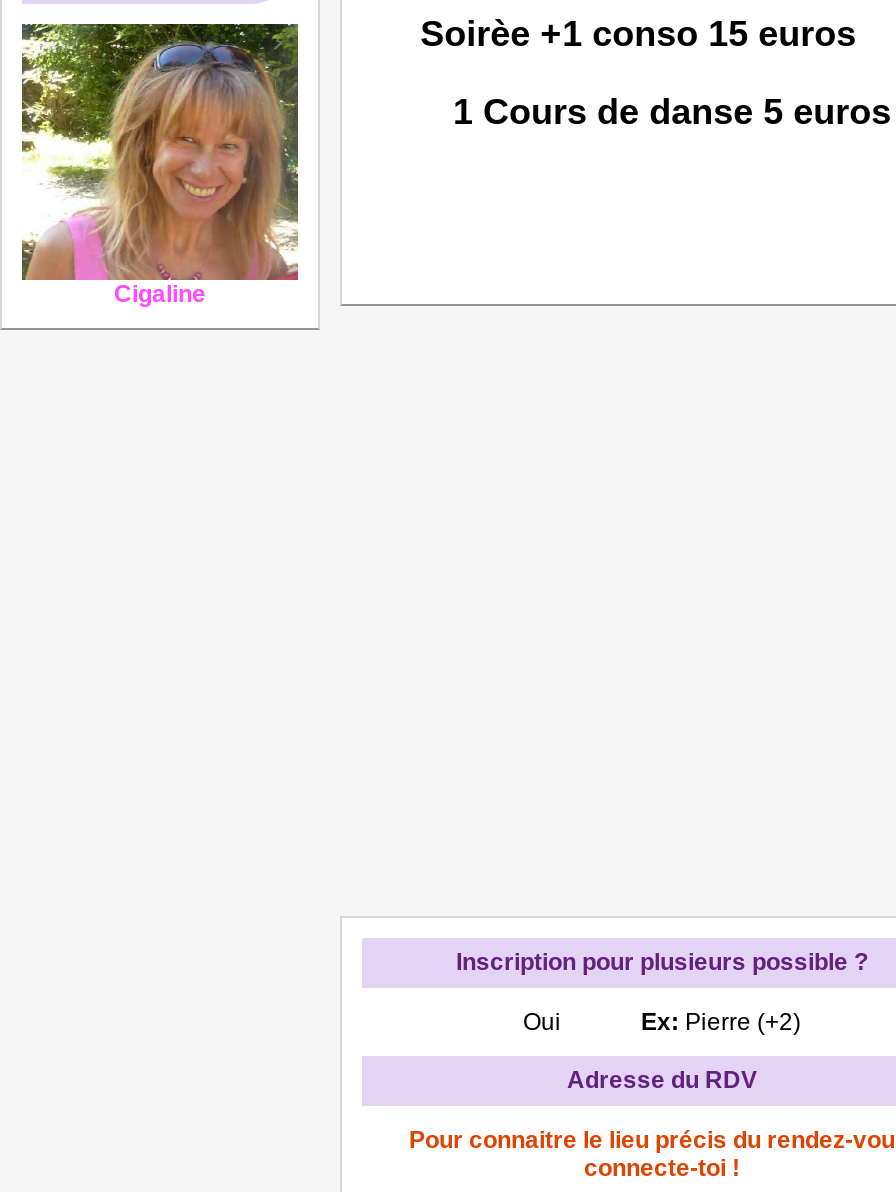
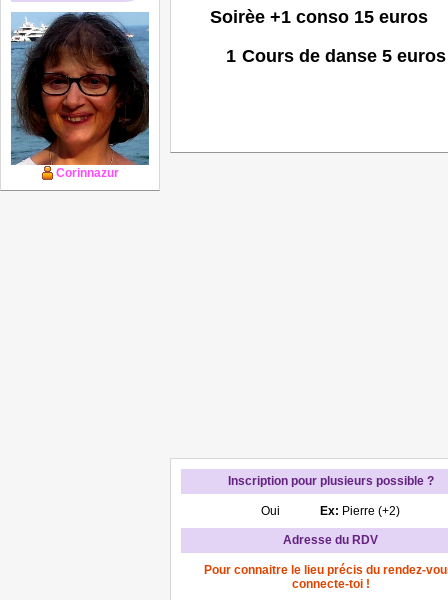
[6,22,318,332] [image] | Cigaline -> [10,11,150,180] [image] | Corinnazur

